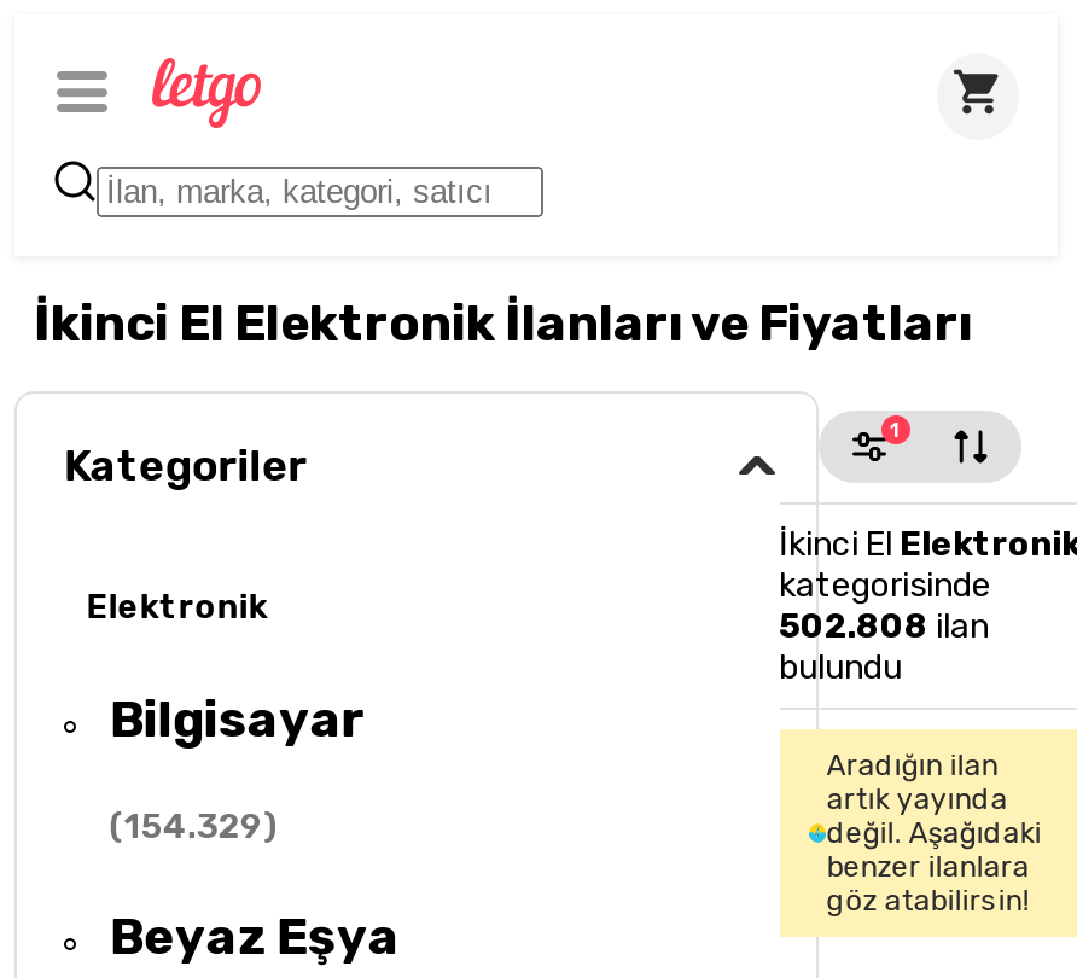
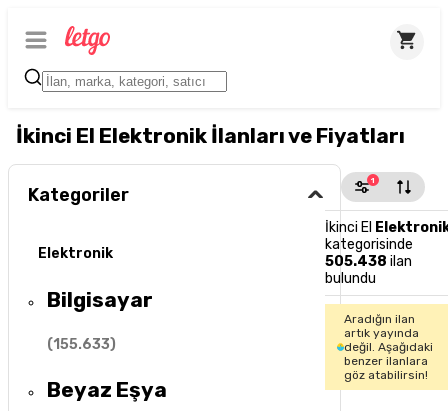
[779,606,989,647] 502.808 ilan -> [324,253,411,270] 505.438 ilan
[109,807,278,848] (154.329) -> [47,336,116,353] (155.633)

